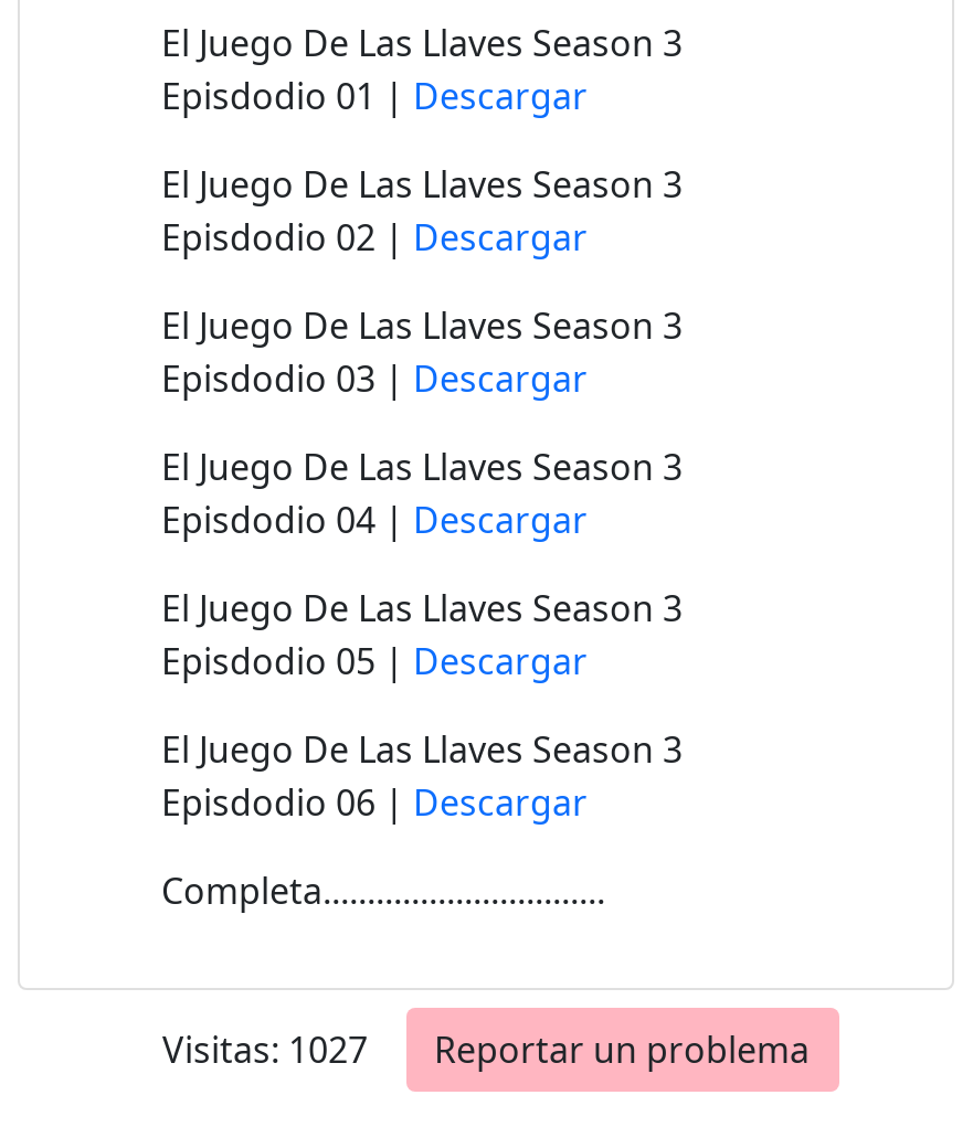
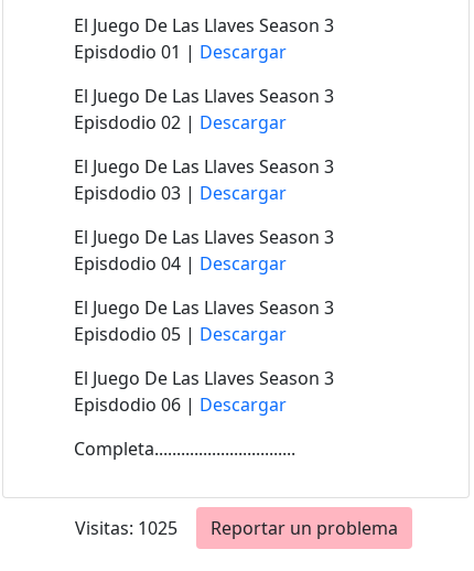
[162,1025,810,1074] Visitas: 1027 Reportar un problema -> [74,516,397,540] Visitas: 1025 Reportar un problema

